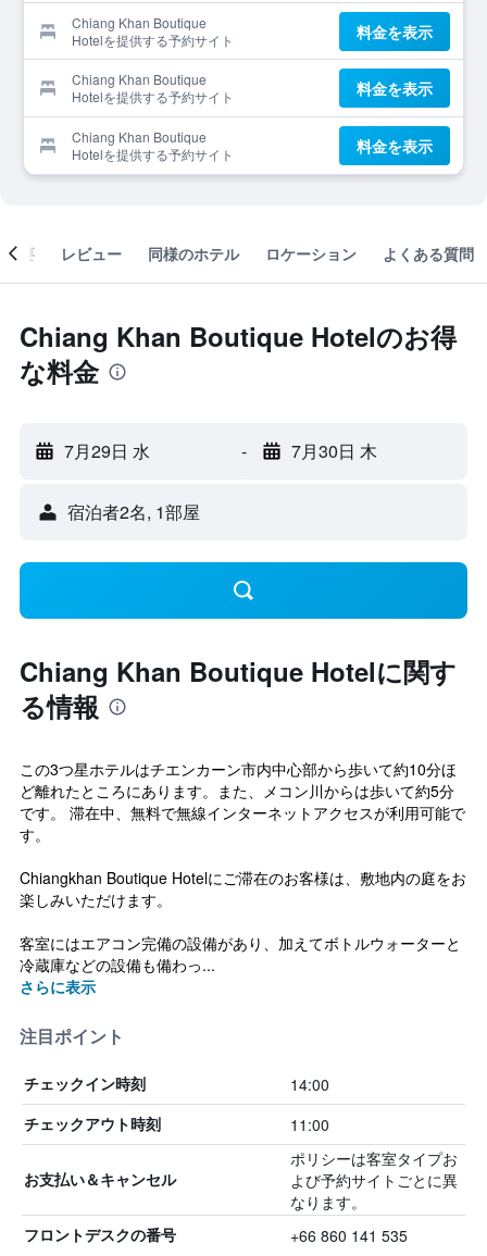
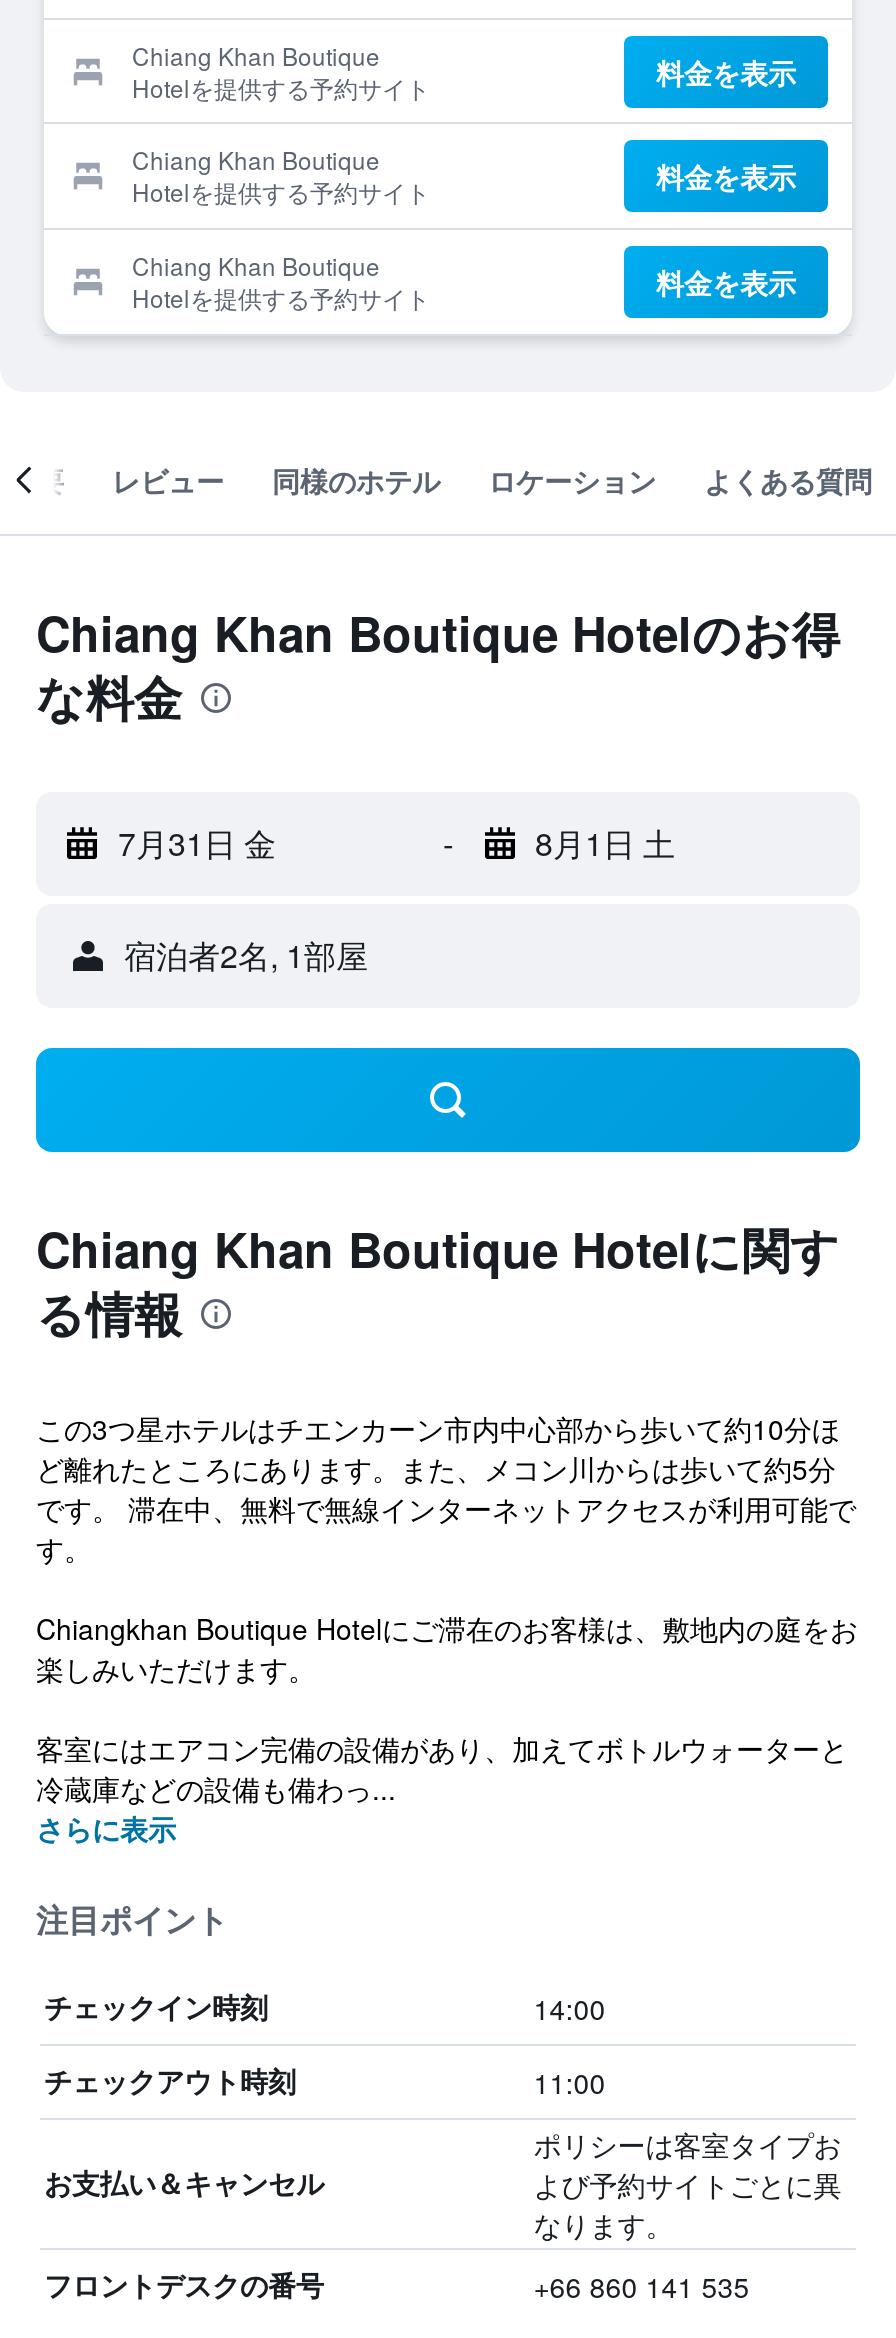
[64,438,150,463] 7月29日 水 -> [118,820,276,866] 7月31日 金
[291,438,377,463] 7月30日 木 -> [535,820,675,866] 8月1日 土

